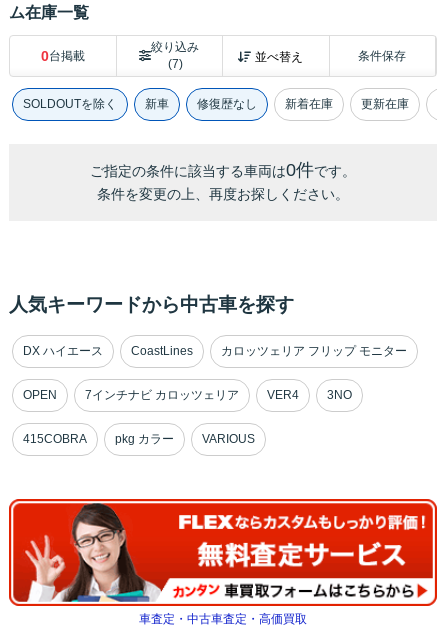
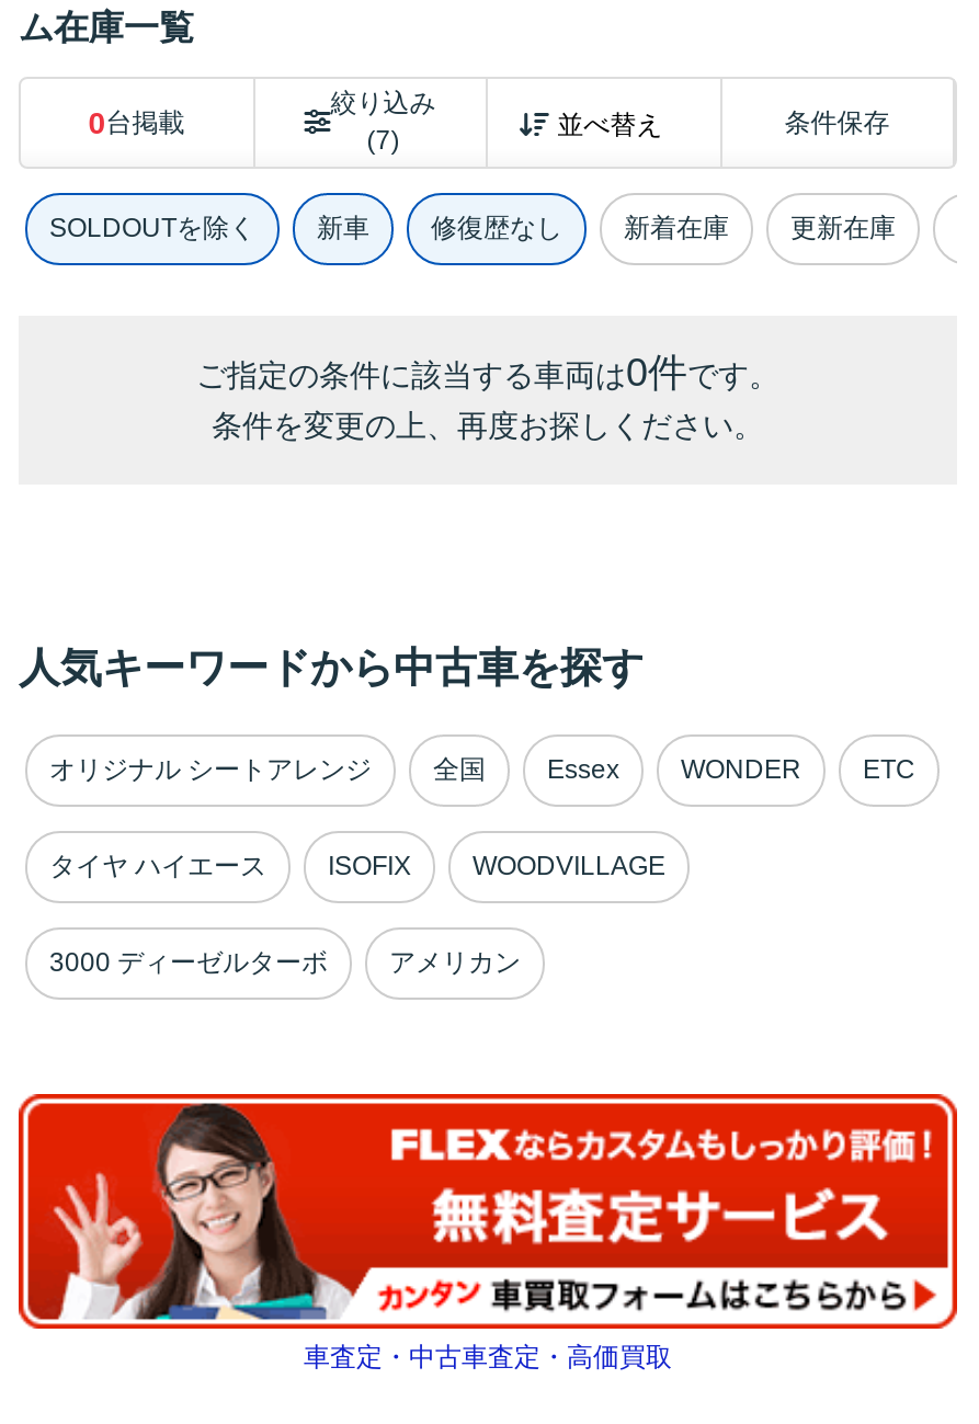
[23,344,407,358] DX ハイエース | CoastLines | カロッツェリア フリップ モニター -> [49,755,915,785] オリジナル シートアレンジ | 全国 | Essex | WONDER | ETC
[23,388,352,402] OPEN | 7インチナビ カロッツェリア | VER4 | 3NO -> [49,851,665,882] タイヤ ハイエース | ISOFIX | WOODVILLAGE
[23,432,255,446] 415COBRA | pkg カラー | VARIOUS -> [49,948,521,978] 3000 ディーゼルターボ | アメリカン

